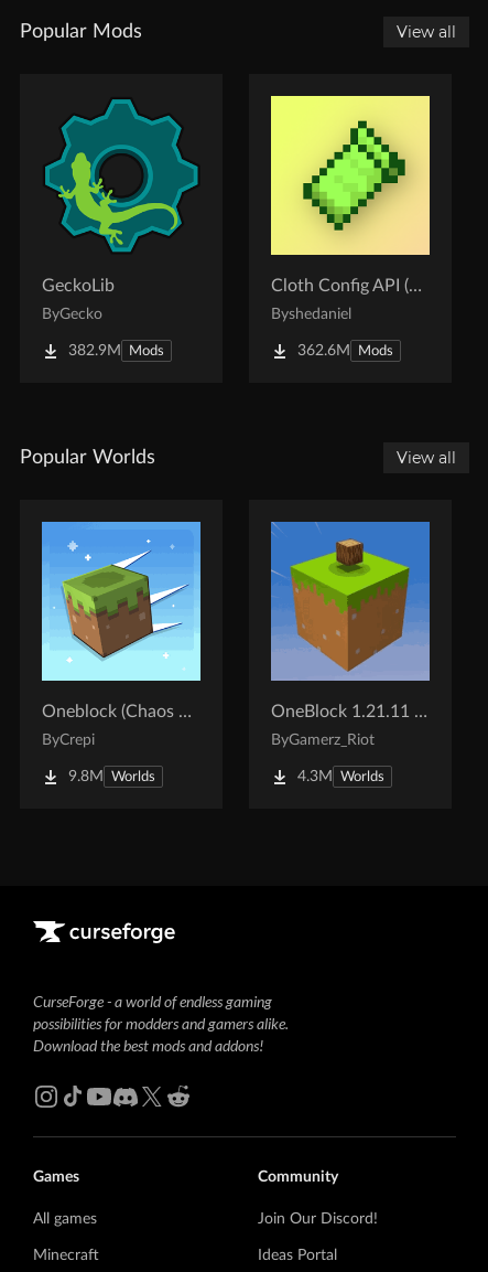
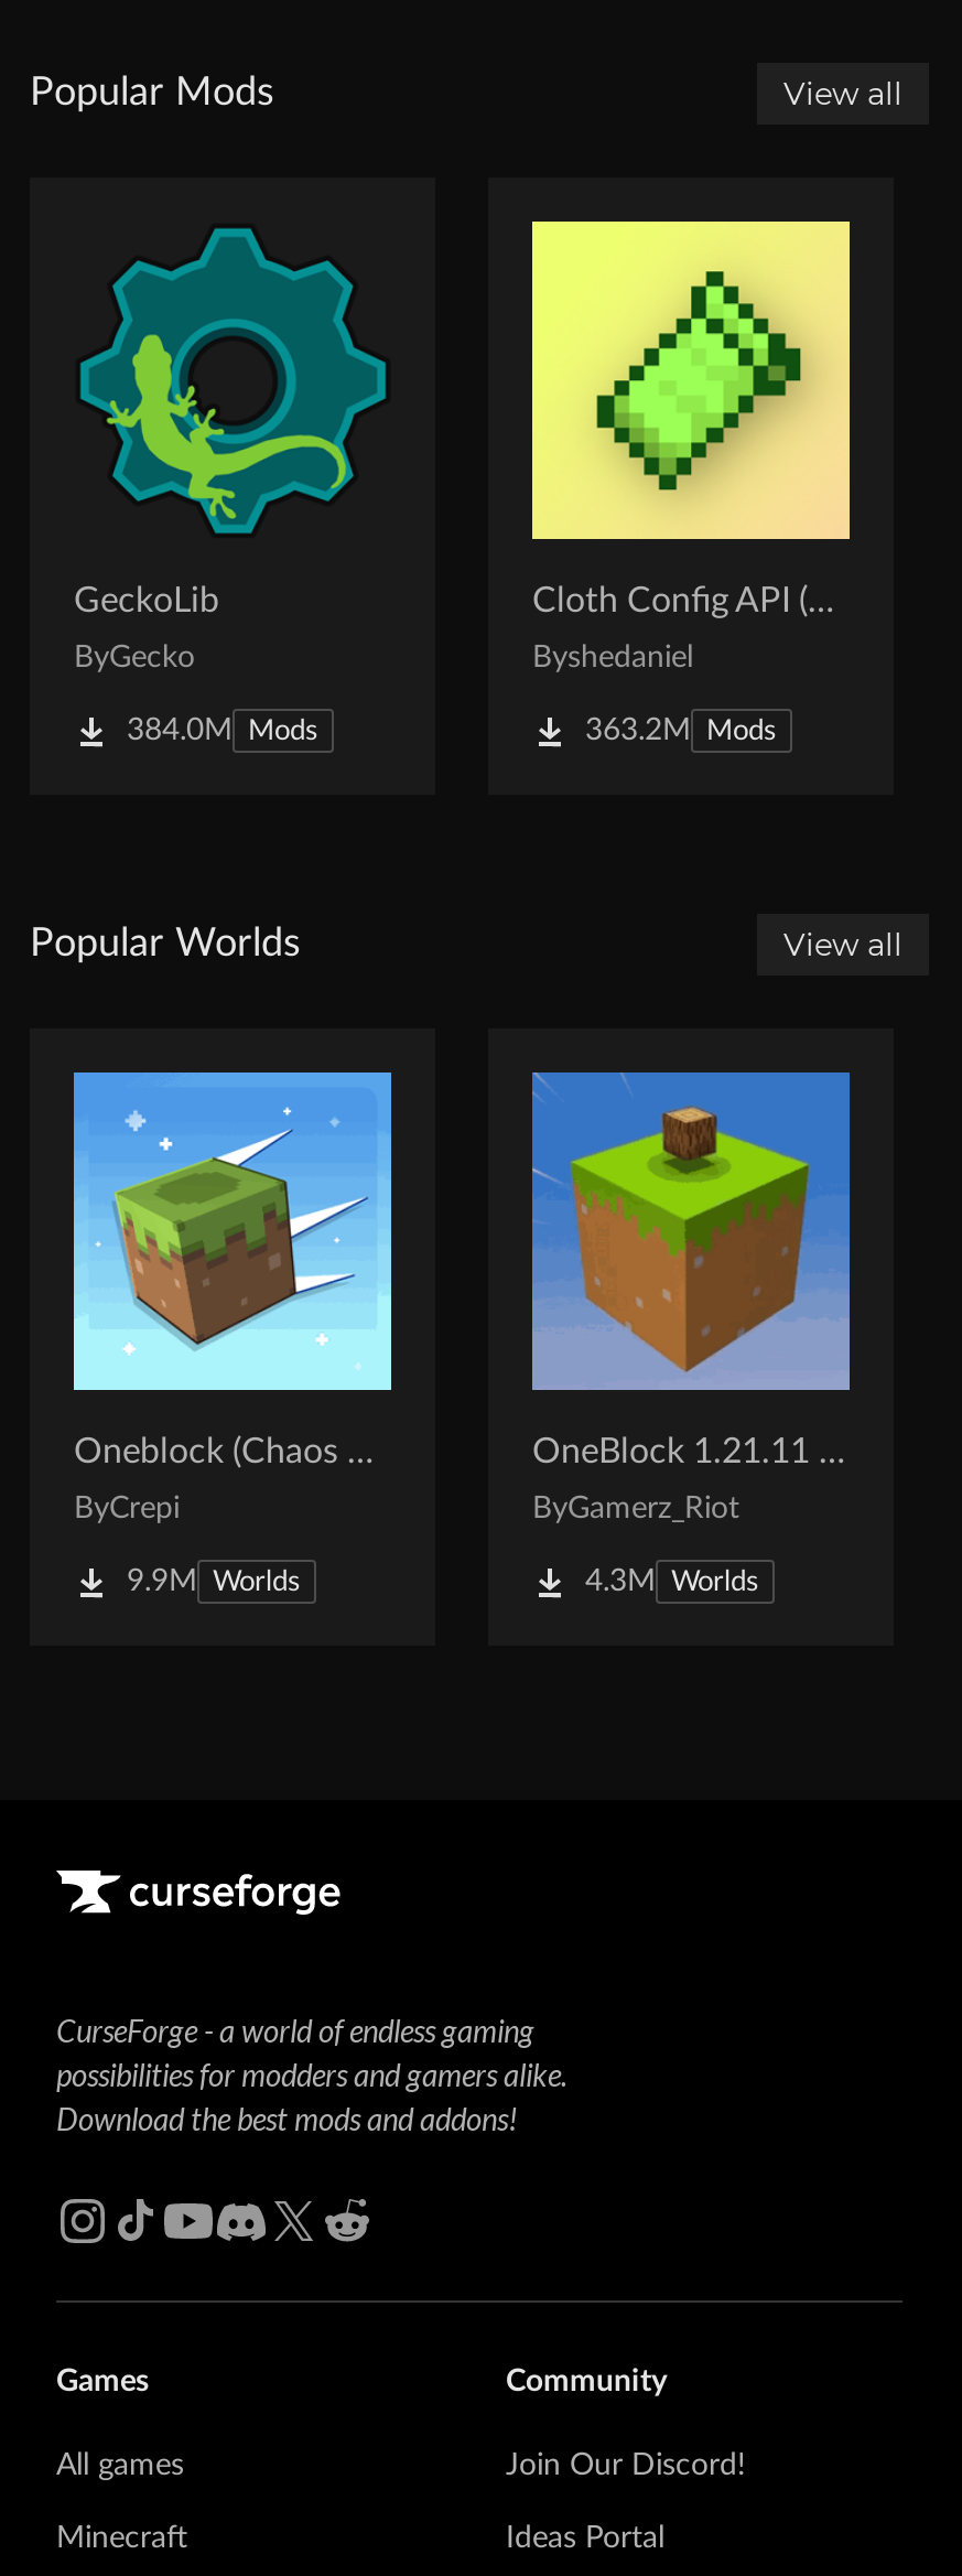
[68,343,164,358] 382.9M Mods -> [127,715,318,746] 384.0M Mods
[297,343,393,358] 362.6M Mods -> [585,715,777,746] 363.2M Mods
[68,769,155,784] 9.8M Worlds -> [127,1566,301,1597] 9.9M Worlds

